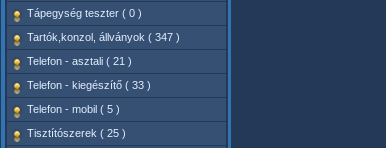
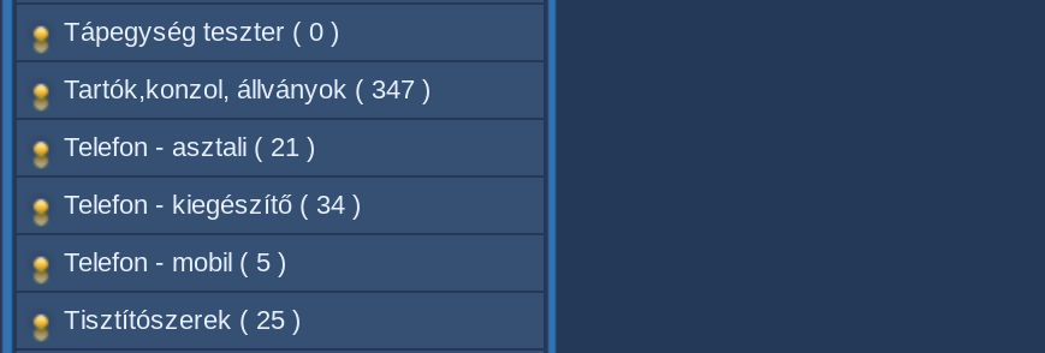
[26,79,150,91] Telefon - kiegészítő ( 33 ) -> [64,190,362,219] Telefon - kiegészítő ( 34 )

